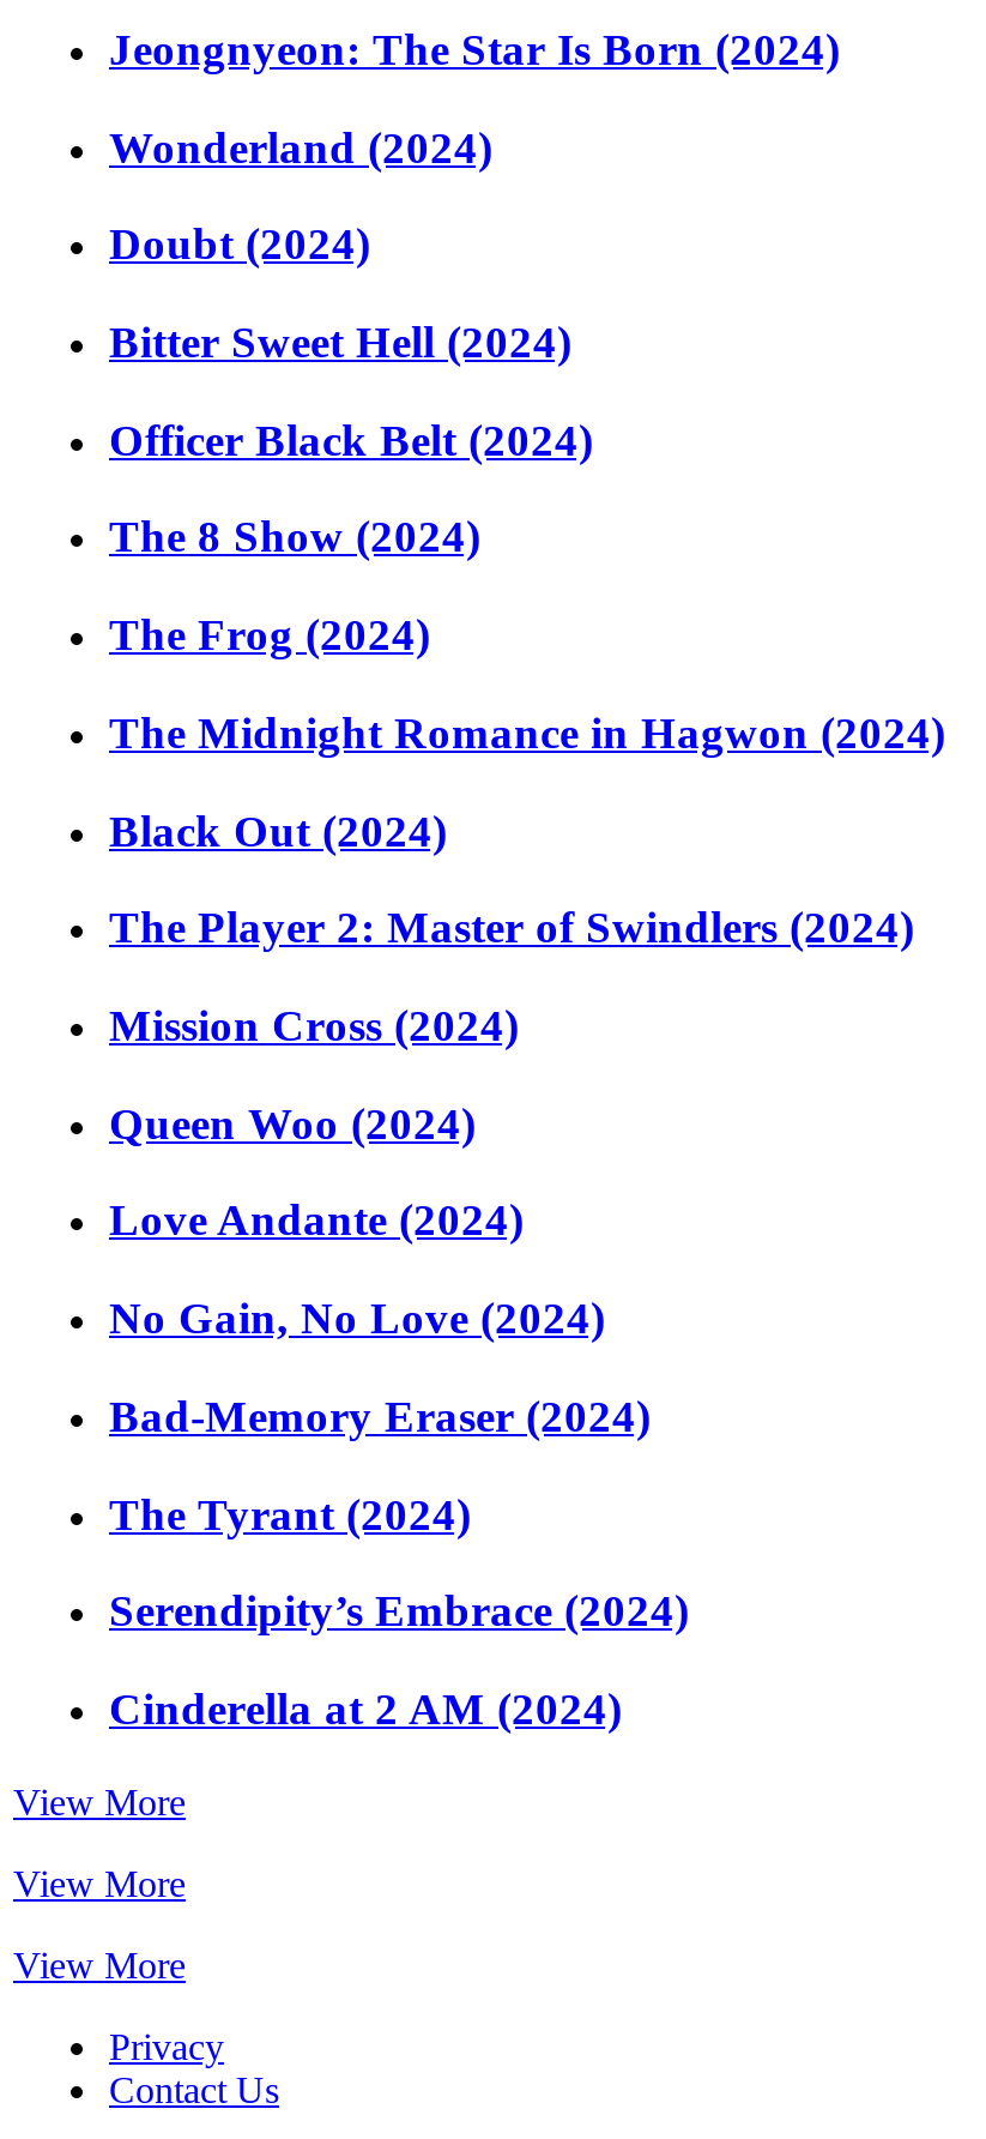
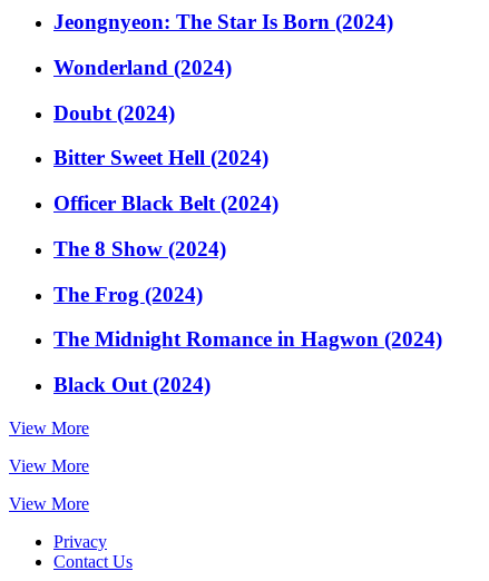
[109,902,914,1734] The Player 2: Master of Swindlers (2024) | Mission Cross (2024) | Queen Woo (2024) | Love Andante (2024) | No Gain, No Love (2024) | Bad-Memory Eraser (2024) | The Tyrant (2024) | Serendipity’s Embrace (2024) | Cinderella at 2 AM (2024) -> none

